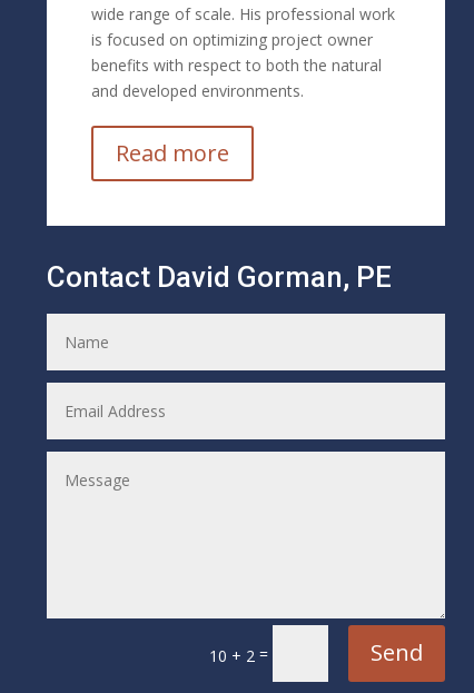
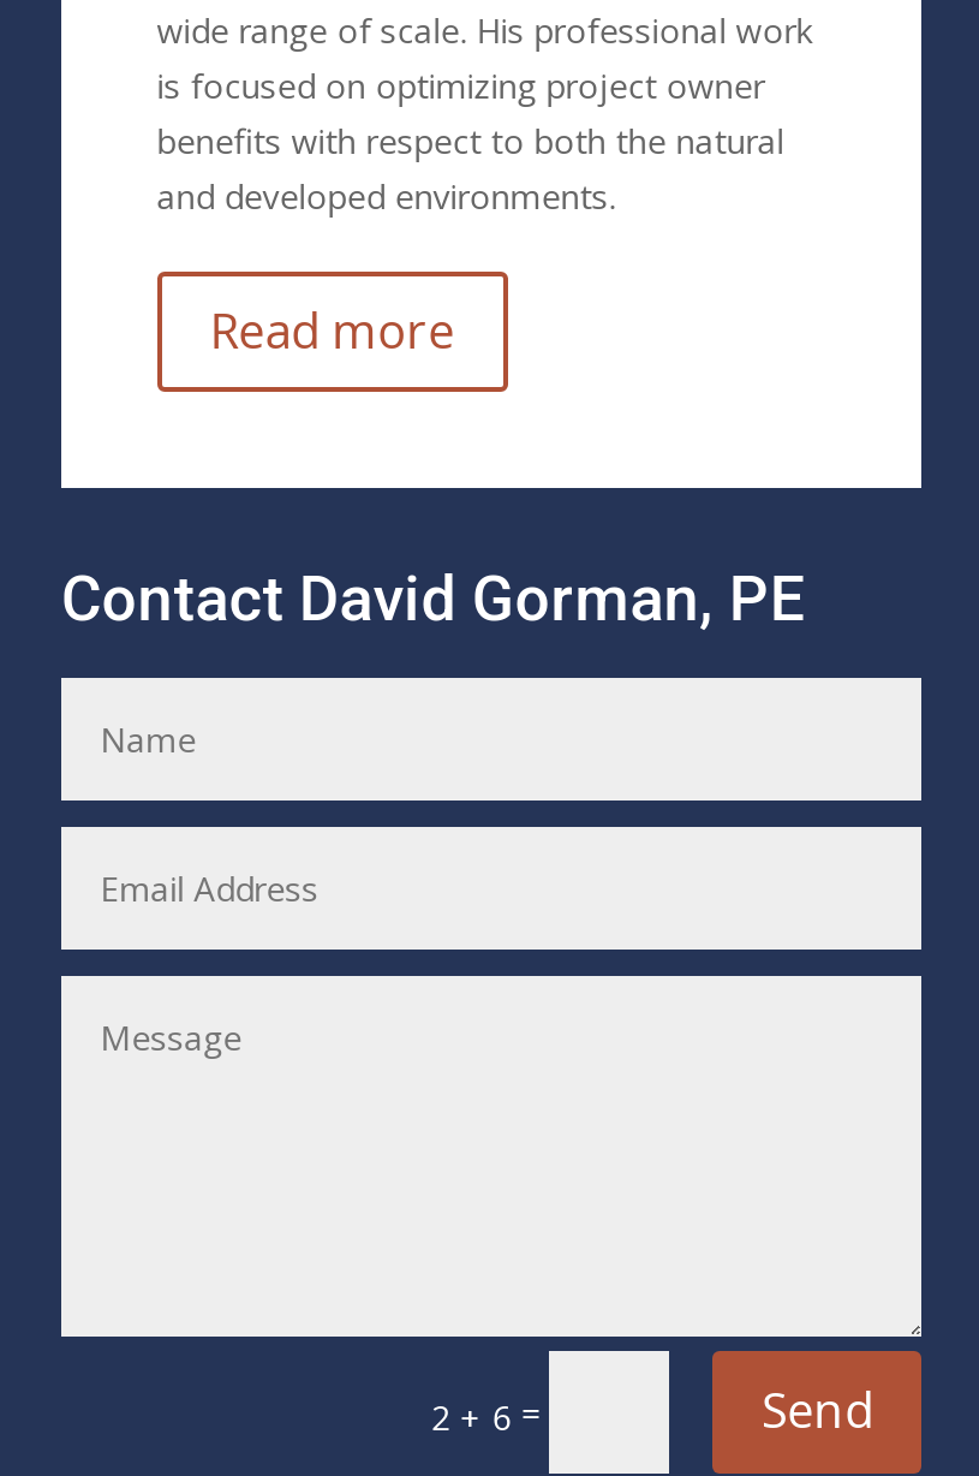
[209,642,273,665] 10 + 2 = -> [432,1388,549,1438] 2 + 6 =

